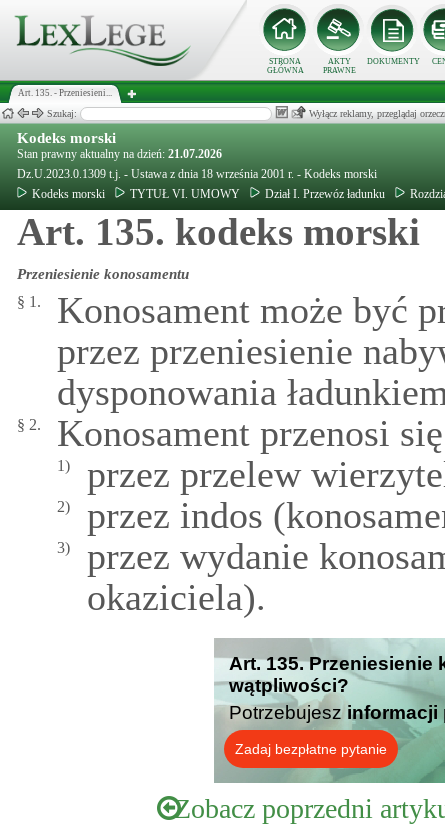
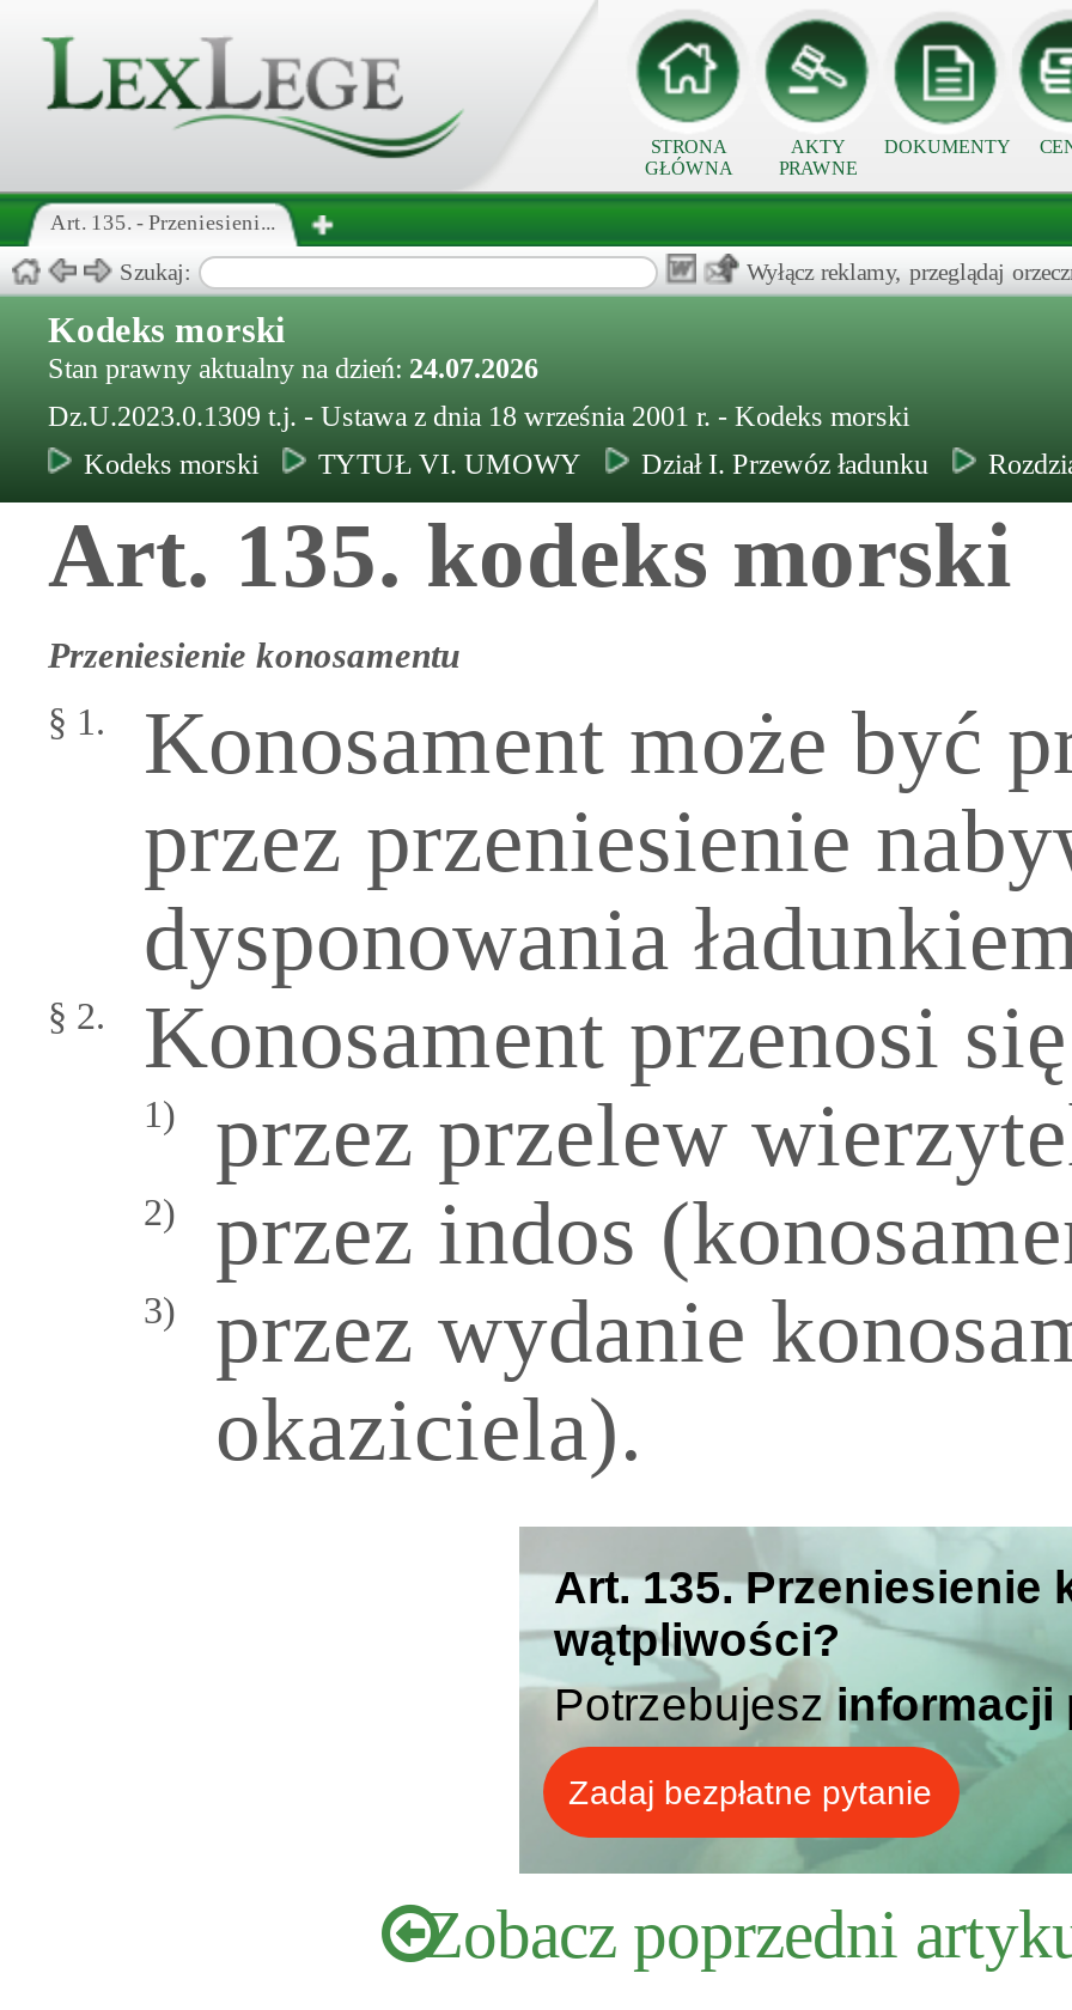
[17,147,222,161] Stan prawny aktualny na dzień: 21.07.2026 -> [48,352,538,385] Stan prawny aktualny na dzień: 24.07.2026

